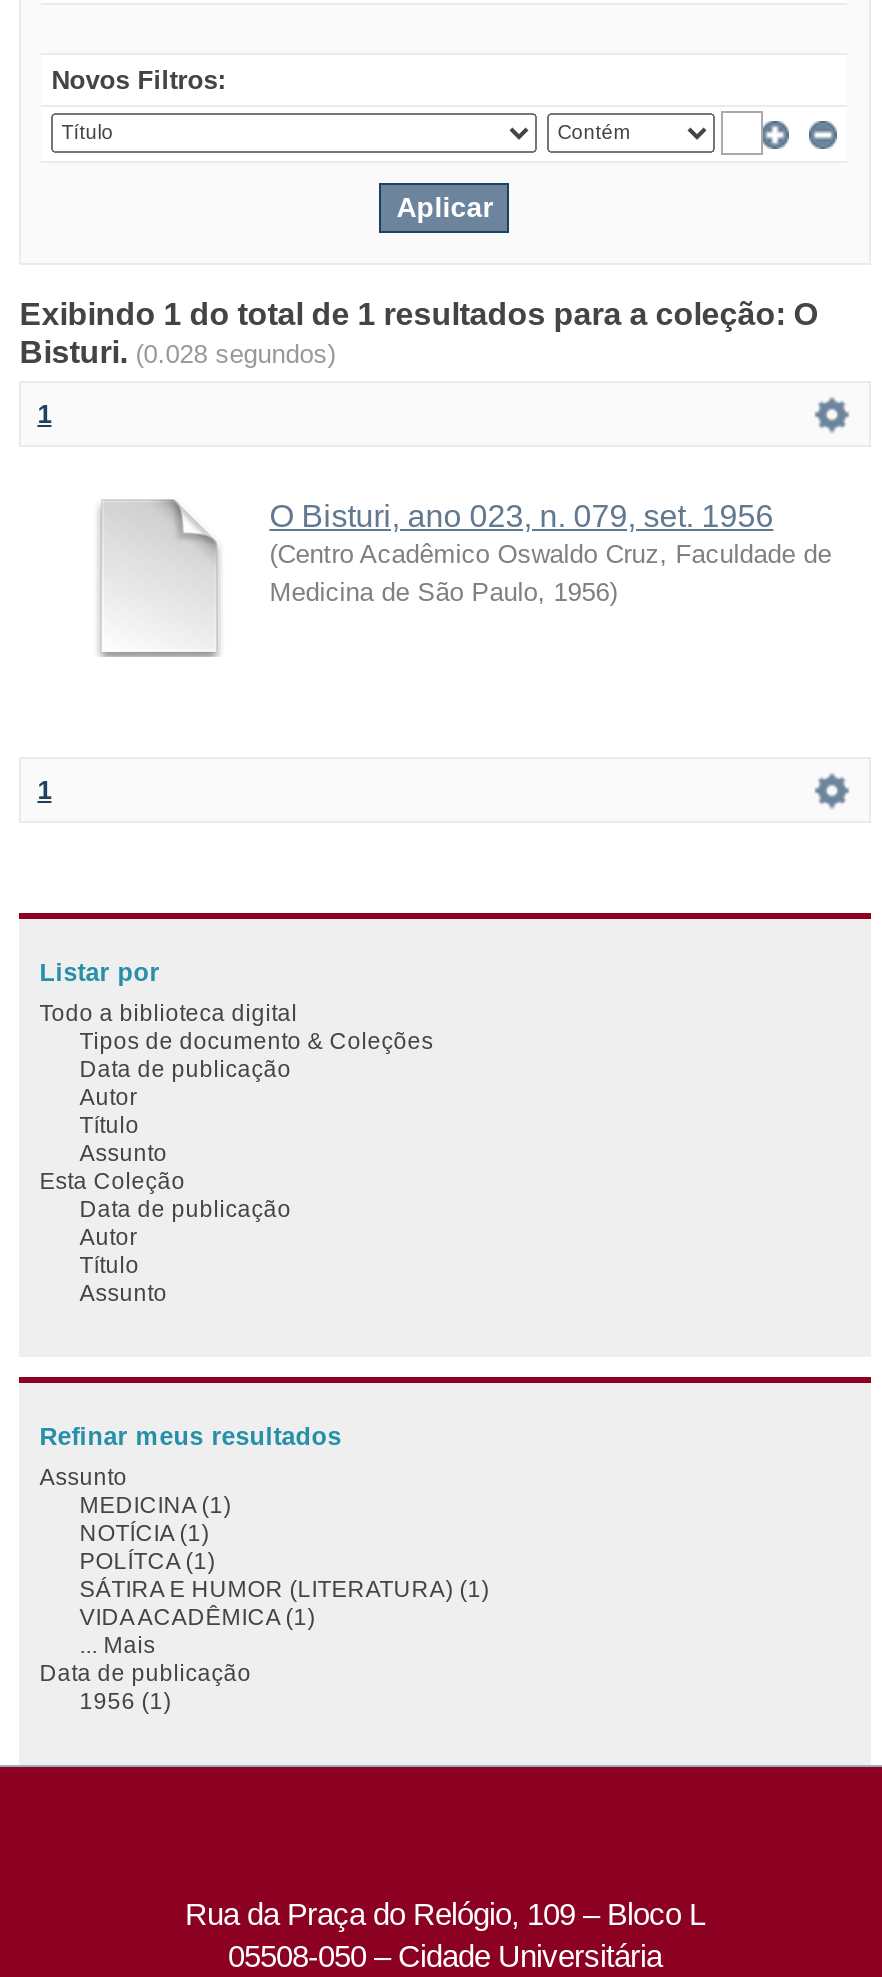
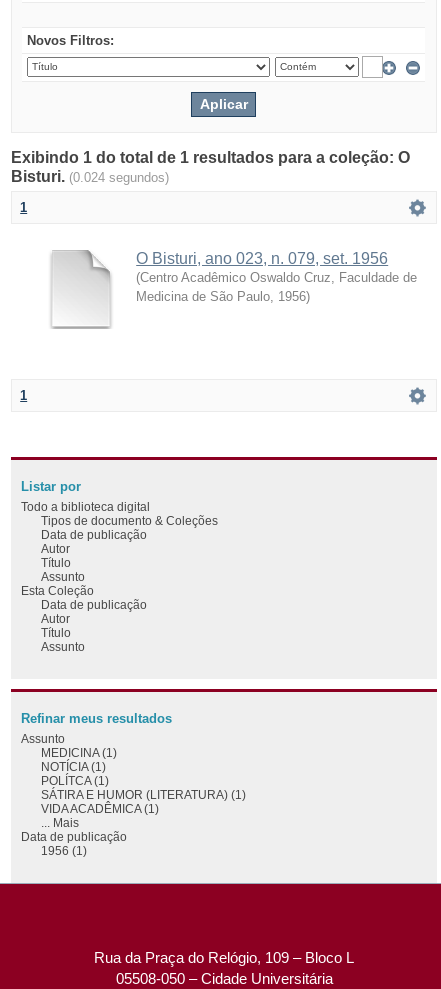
[19,335,335,369] Bisturi. (0.028 segundos) -> [11,168,169,185] Bisturi. (0.024 segundos)

